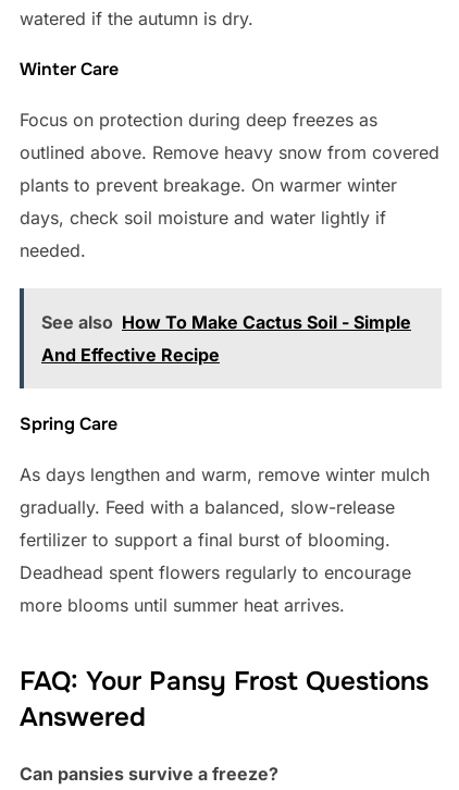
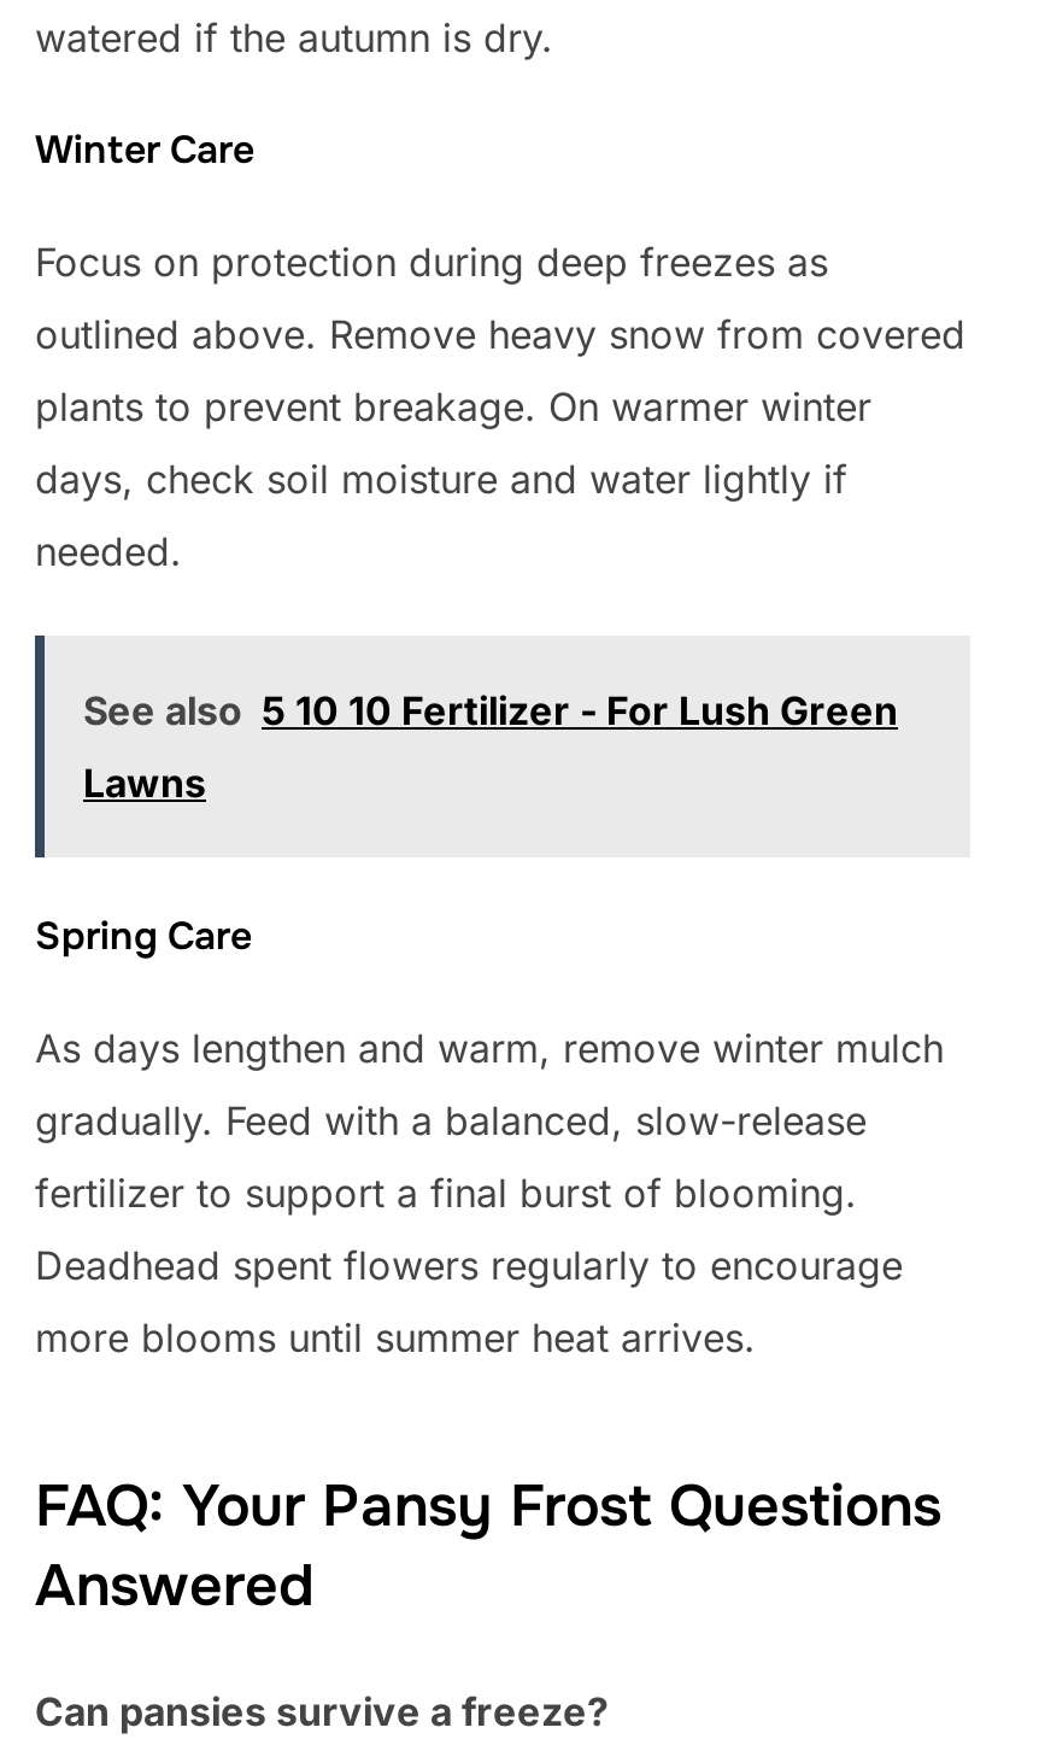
[41,312,411,334] See also How To Make Cactus Soil - Simple -> [83,687,898,736] See also 5 10 10 Fertilizer - For Lush Green
[41,344,220,366] And Effective Recipe -> [83,760,206,808] Lawns

